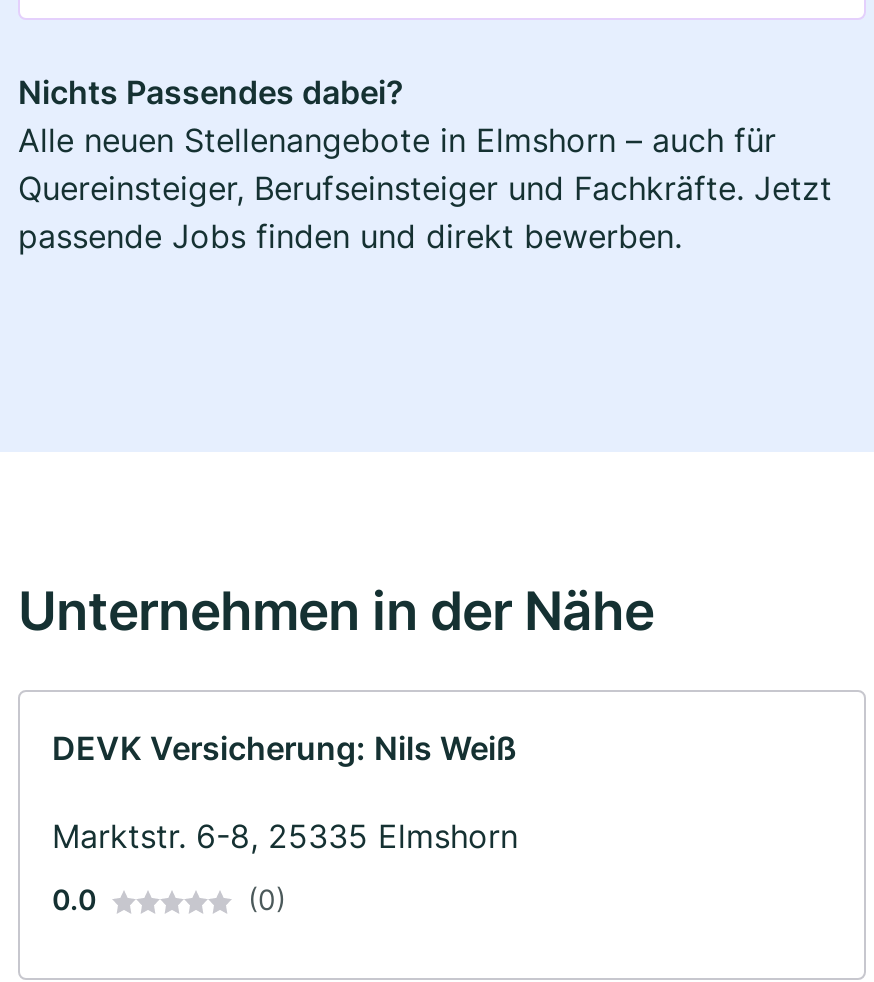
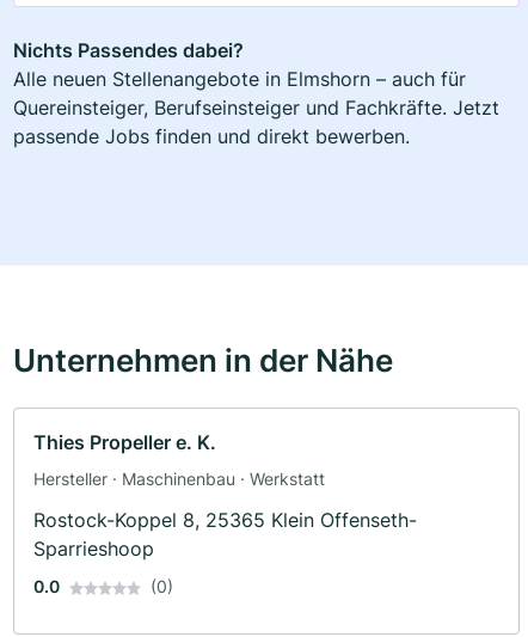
[52,728,518,856] DEVK Versicherung: Nils Weiß | Marktstr. 6-8, 25335 Elmshorn -> [33,430,417,561] Thies Propeller e. K. | Hersteller · Maschinenbau · Werkstatt | Rostock-Koppel 8, 25365 Klein Offenseth- | Sparrieshoop

